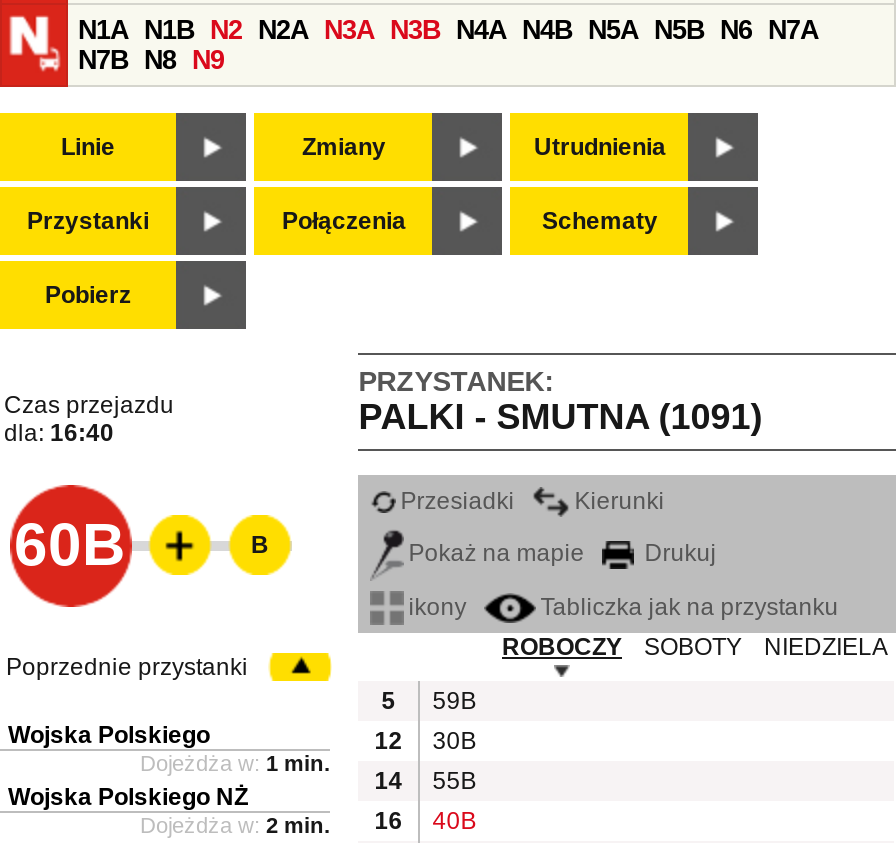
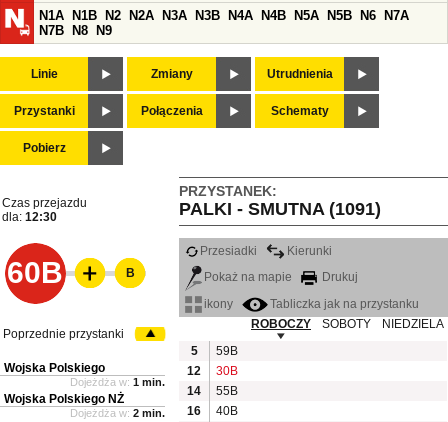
[4,419,114,447] dla: 16:40 -> [2,210,57,224] dla: 12:30

